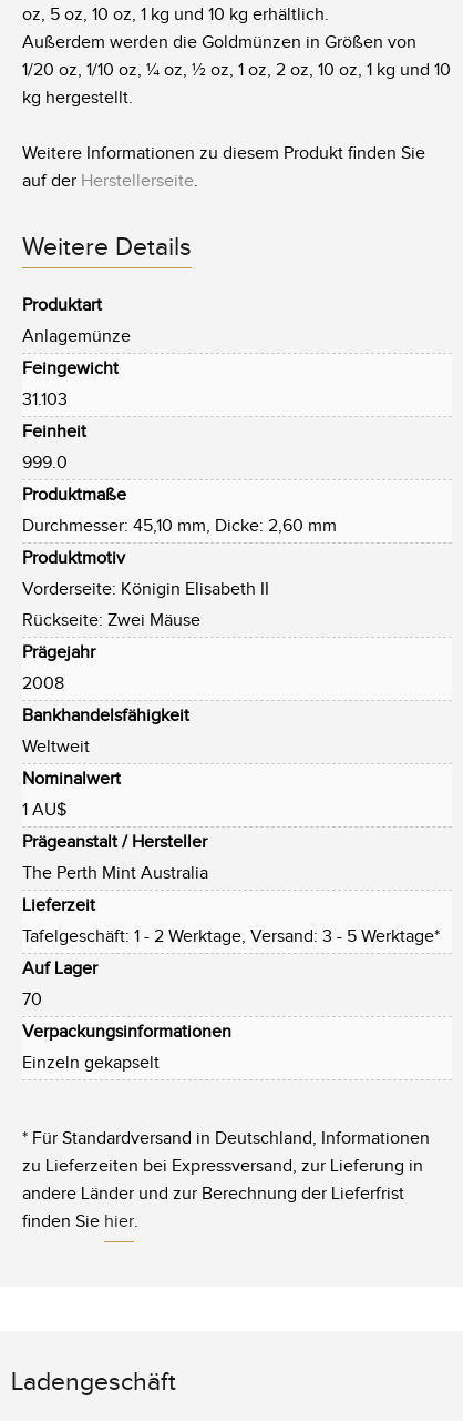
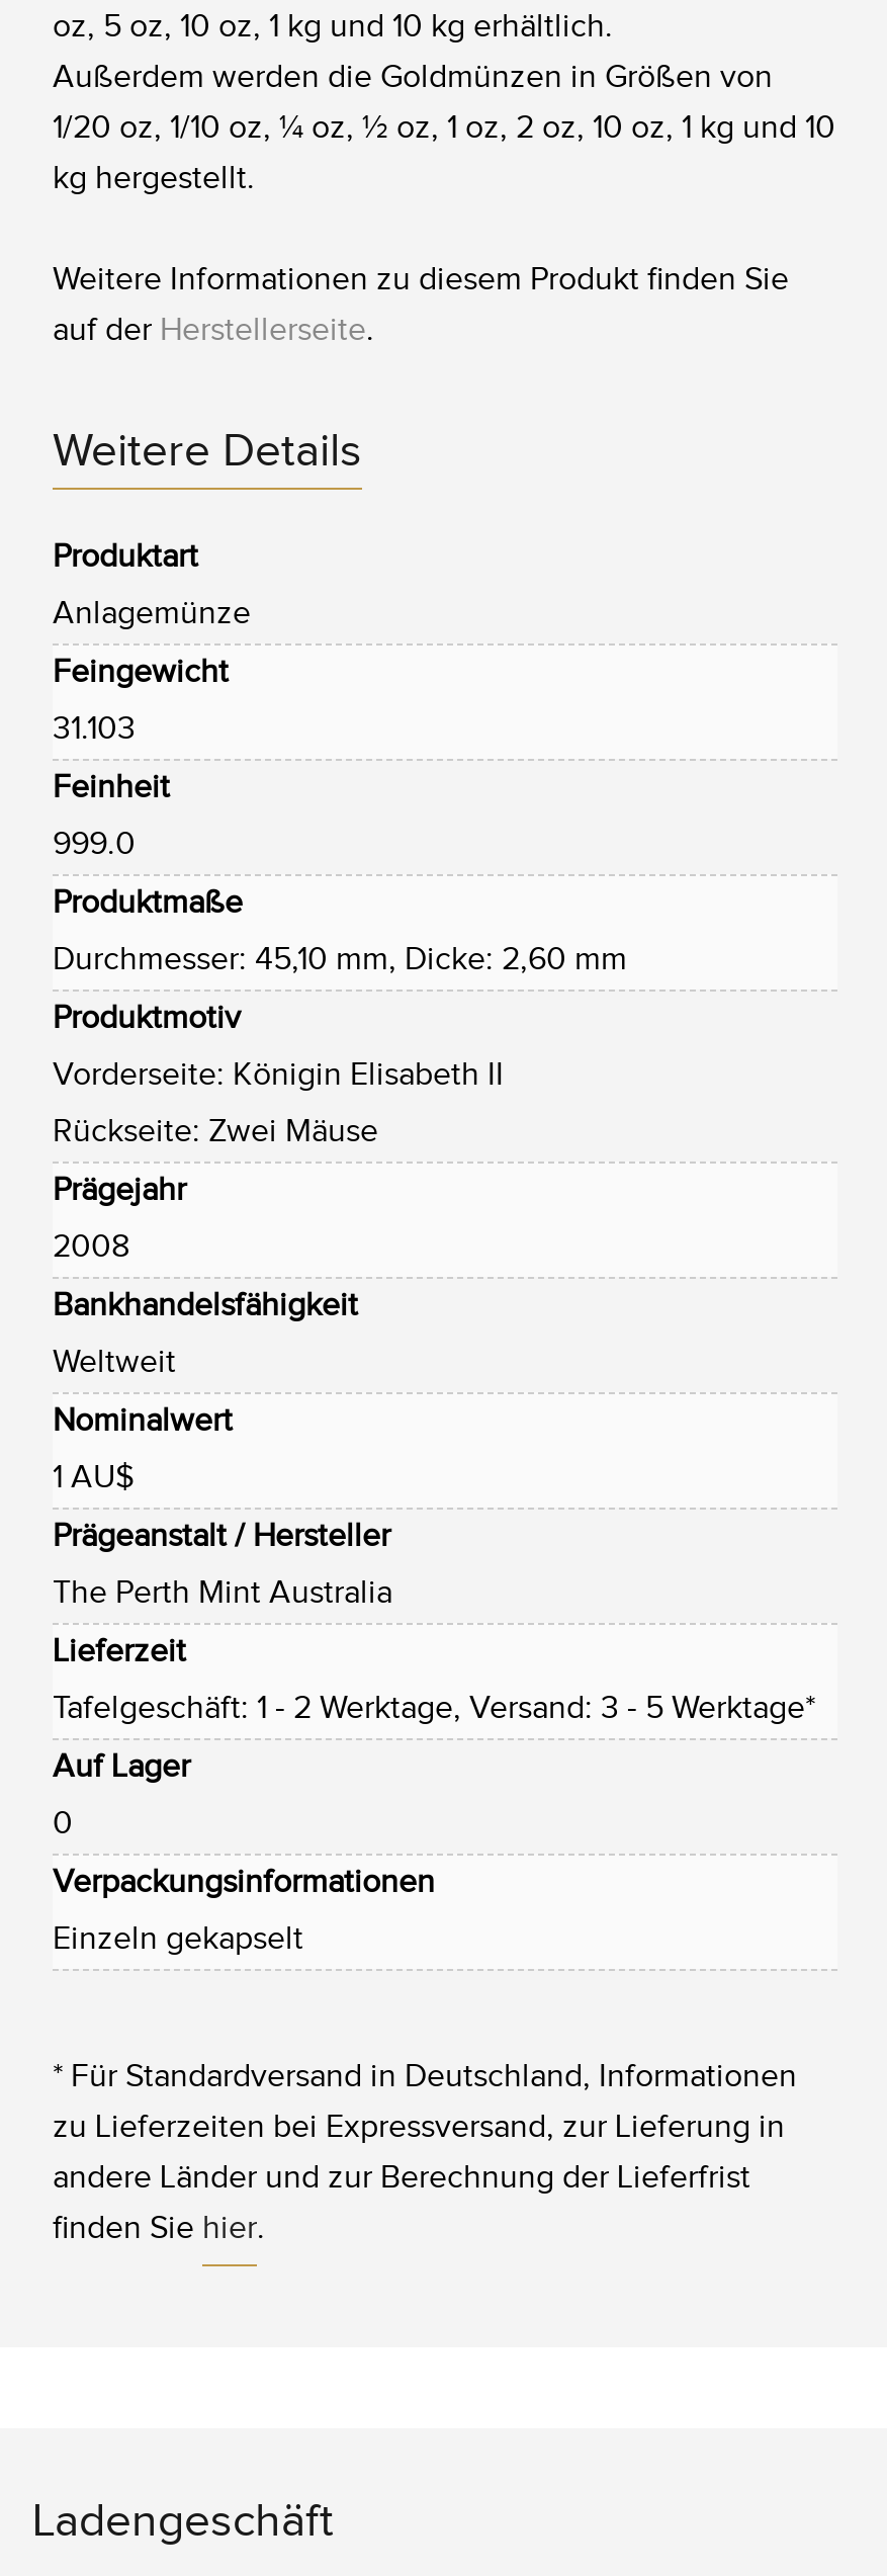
[22,989,42,1011] 70 -> [53,1805,73,1843] 0

